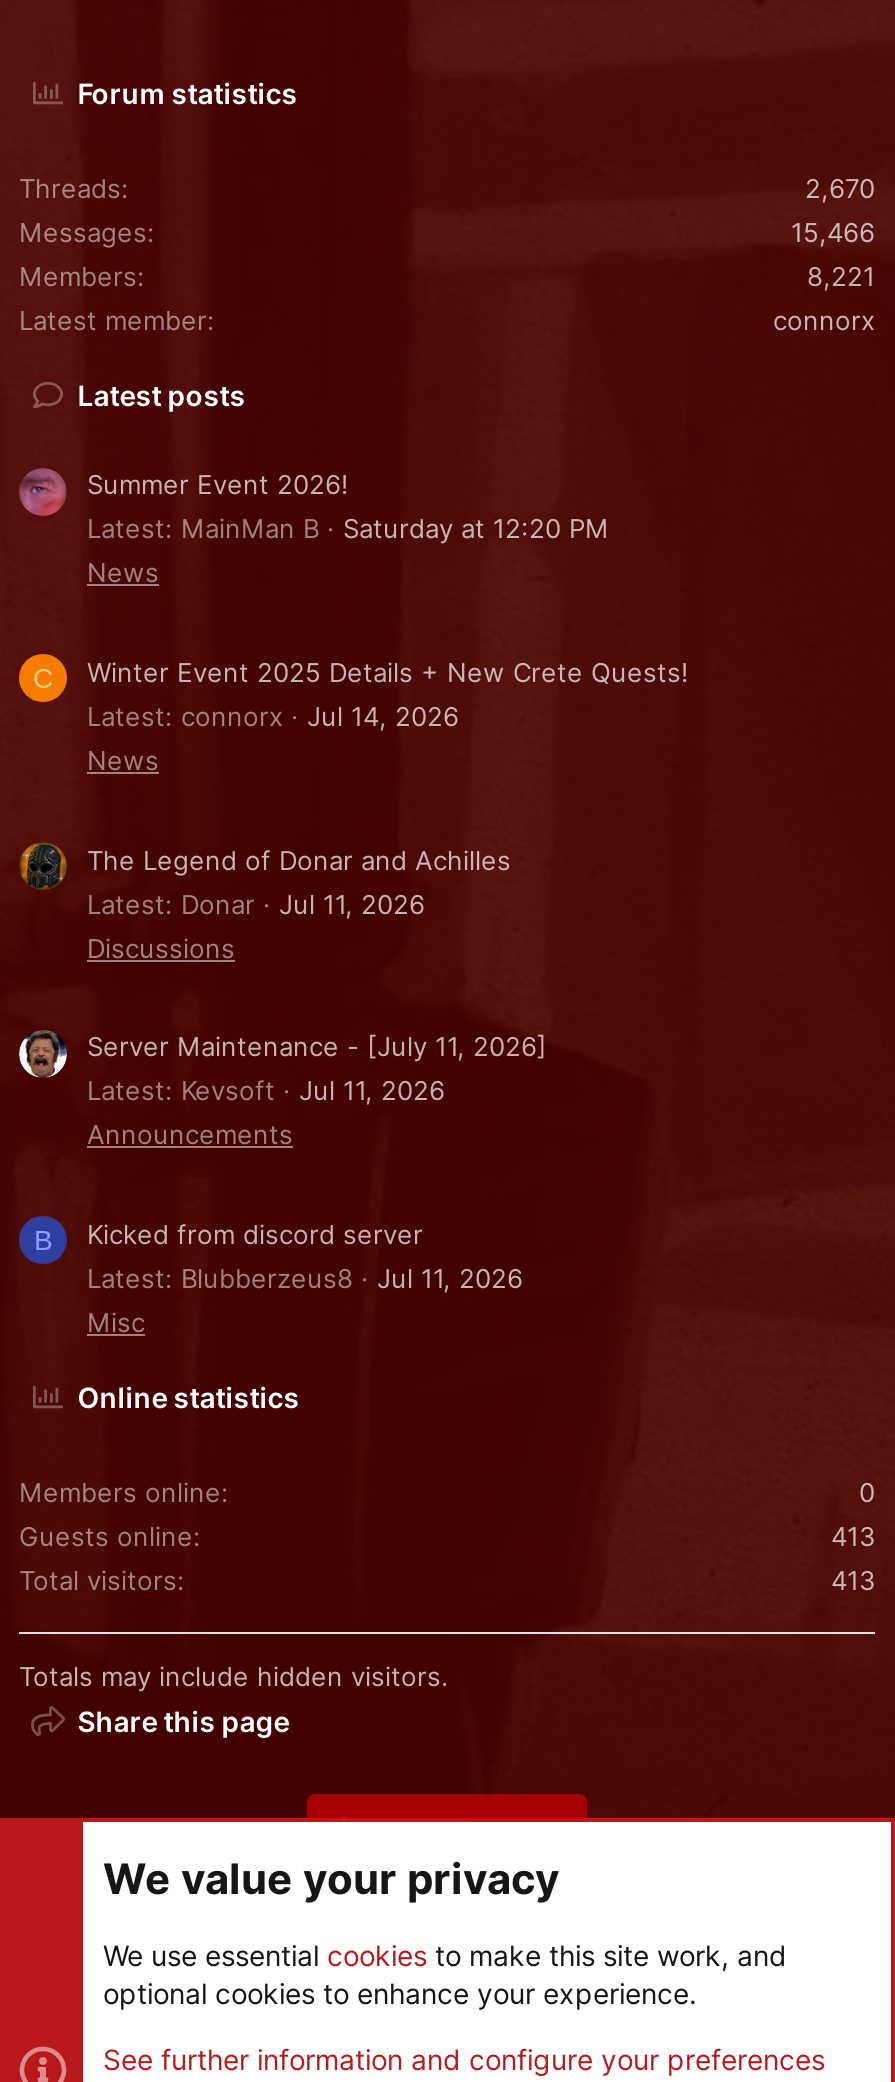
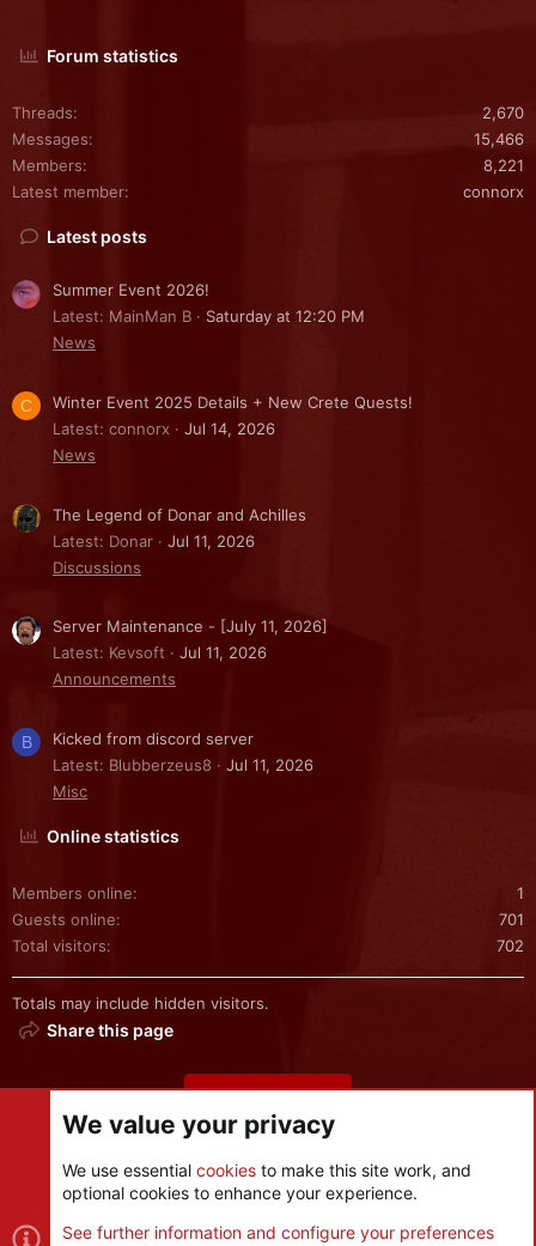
[859,1476,875,1508] 0 -> [517,883,524,902] 1
[831,1520,875,1552] 413 -> [499,910,524,929] 701
[831,1564,875,1596] 413 -> [497,936,524,955] 702

